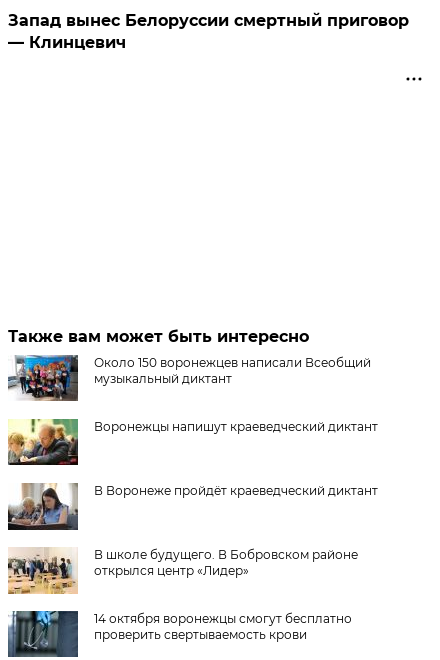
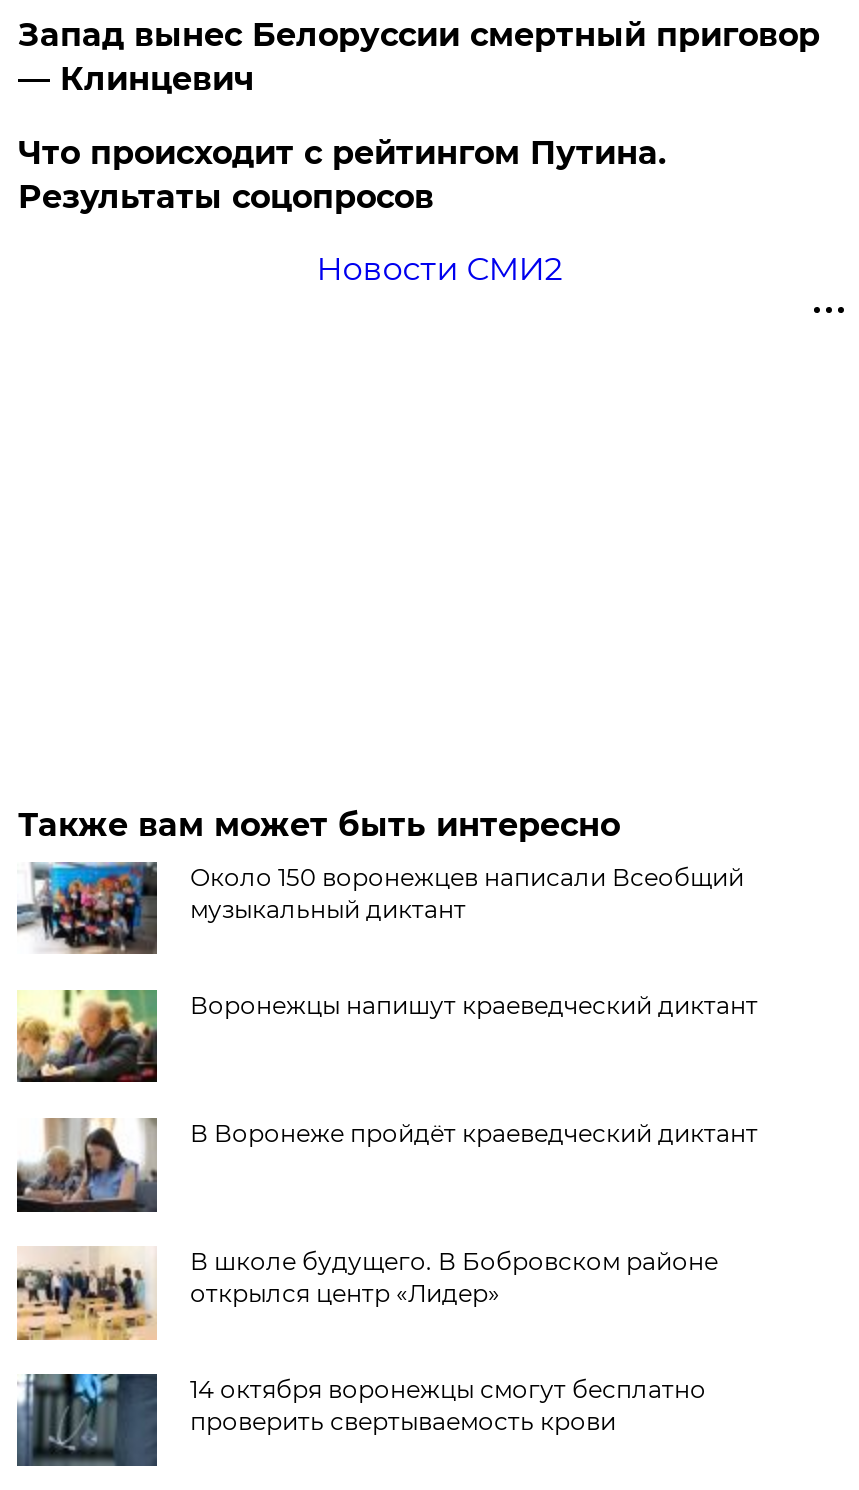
none -> [18,134,666,288] Что происходит с рейтингом Путина. | Результаты соцопросов | Новости СМИ2

